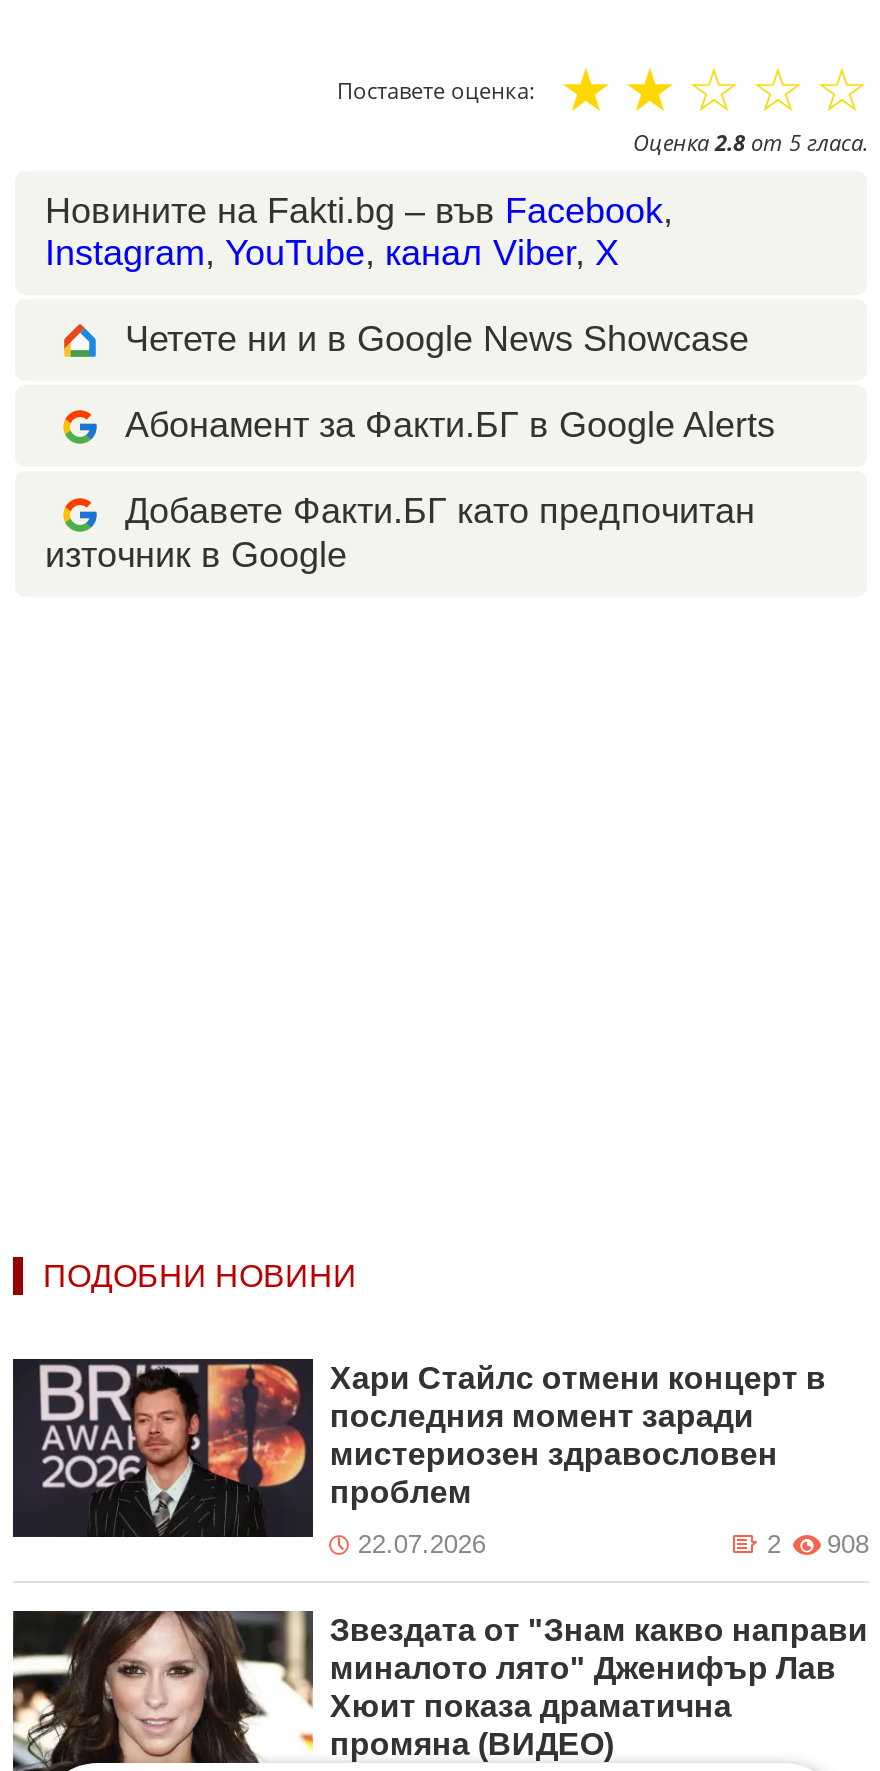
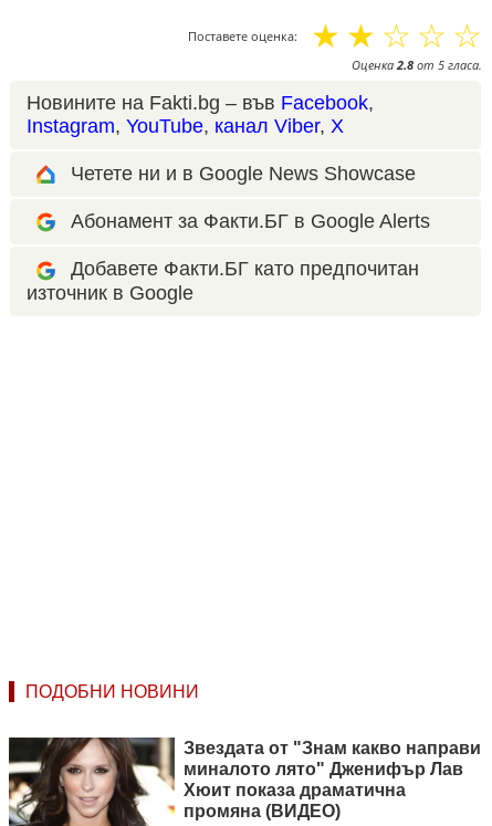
[11,1357,869,1558] [image] | Хари Стайлс отмени концерт в | последния момент заради | мистериозен здравословен | проблем | 22.07.2026 | 908 | 2 -> none

